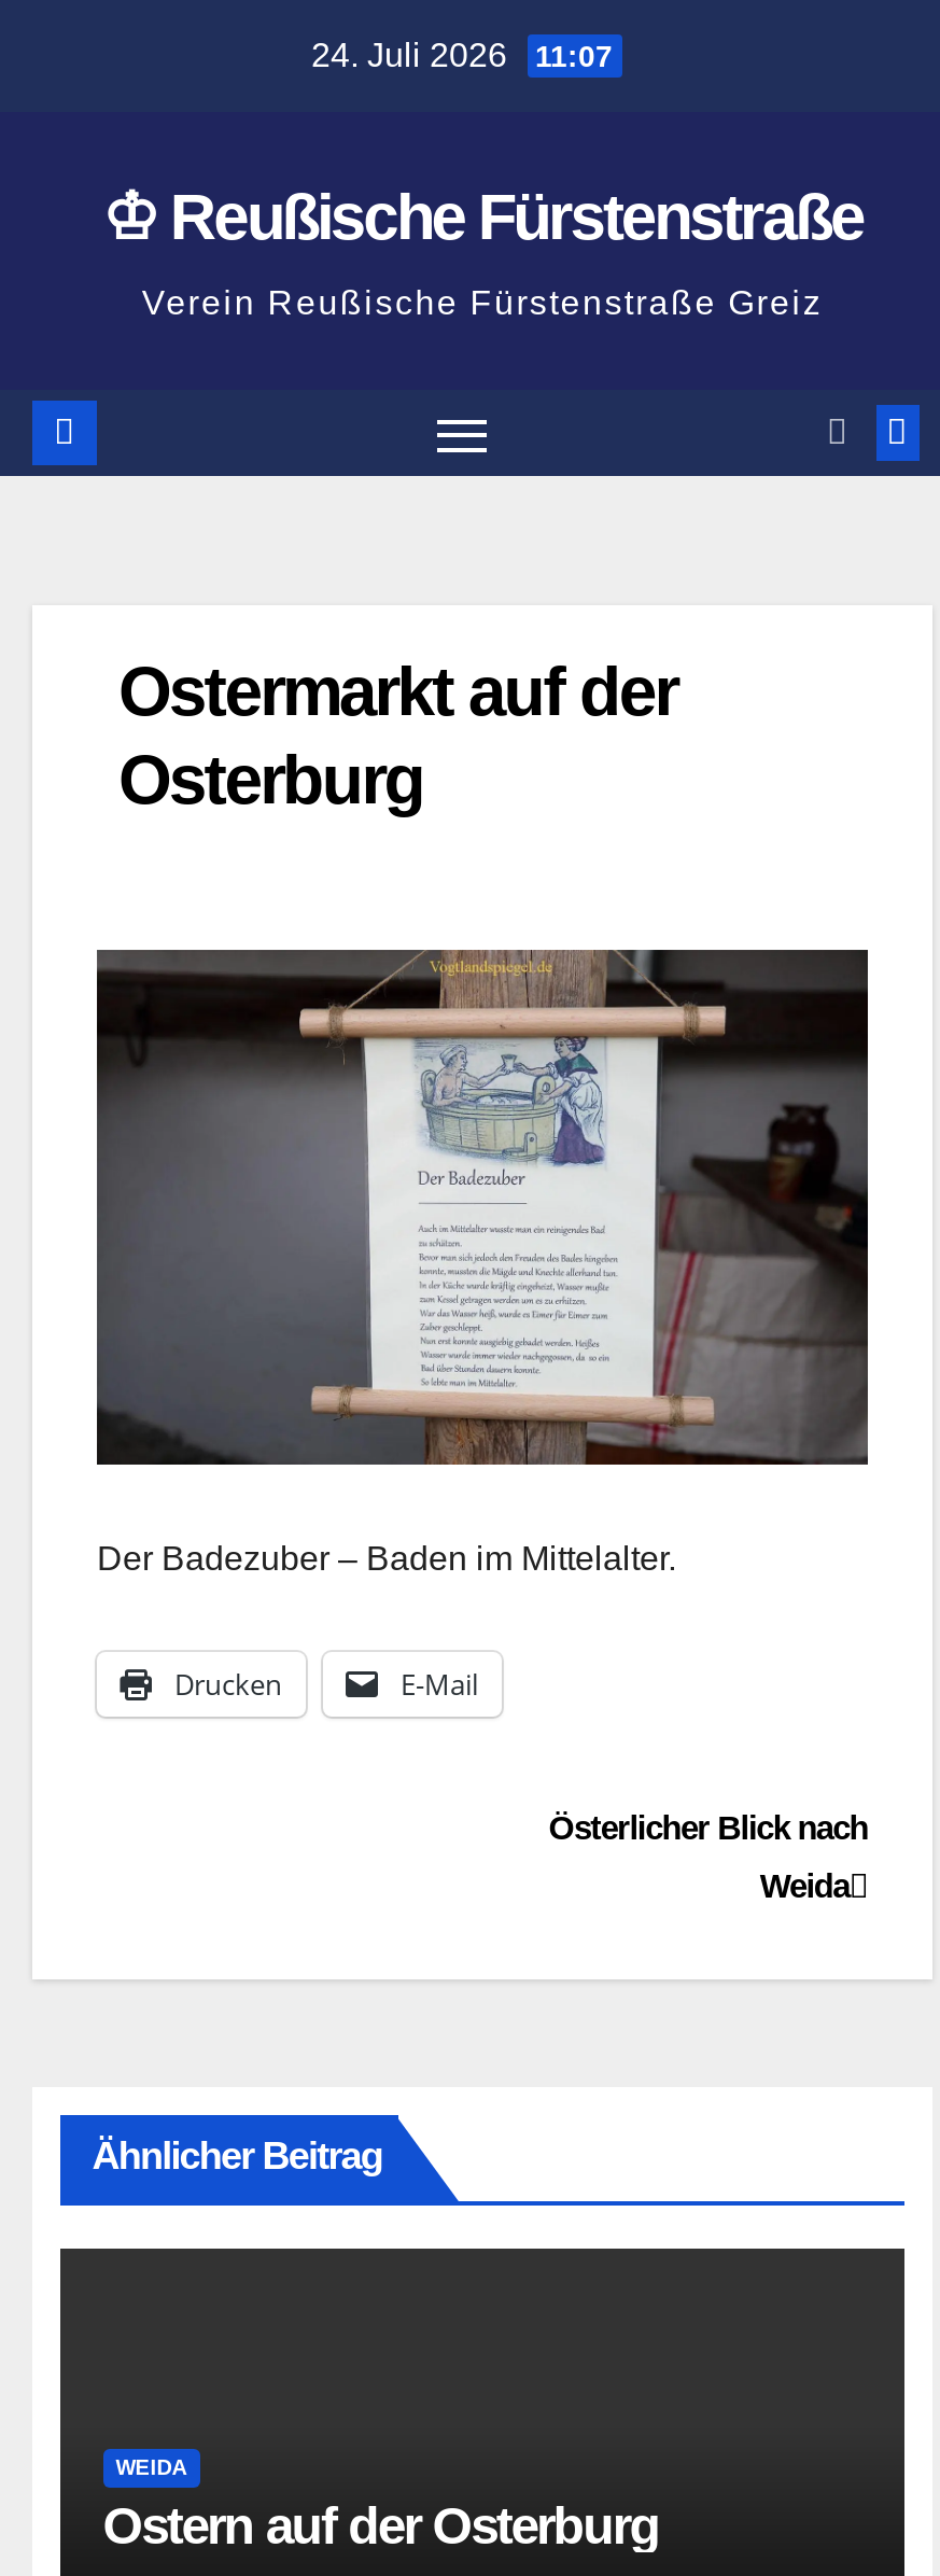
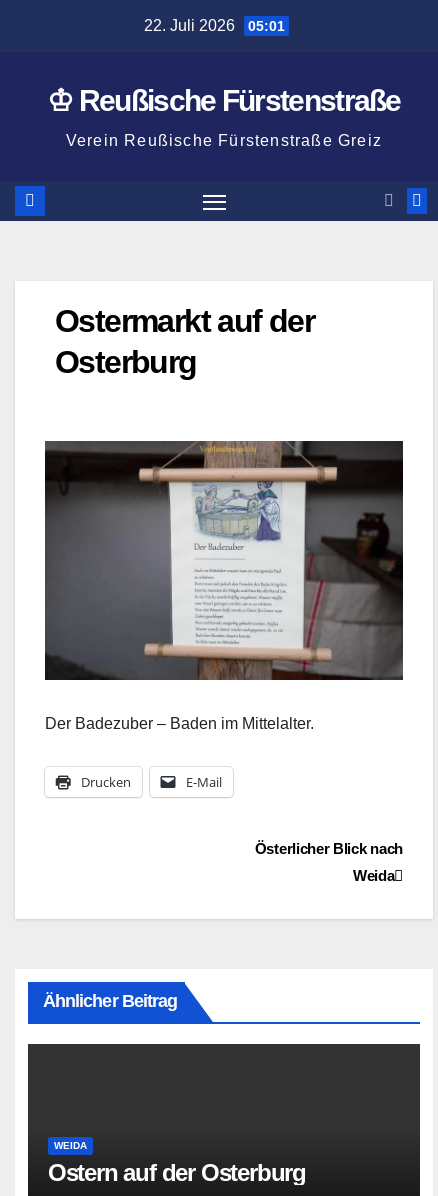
[311,37,613,73] 24. Juli 2026 11:07 -> [144,17,285,34] 22. Juli 2026 05:01

